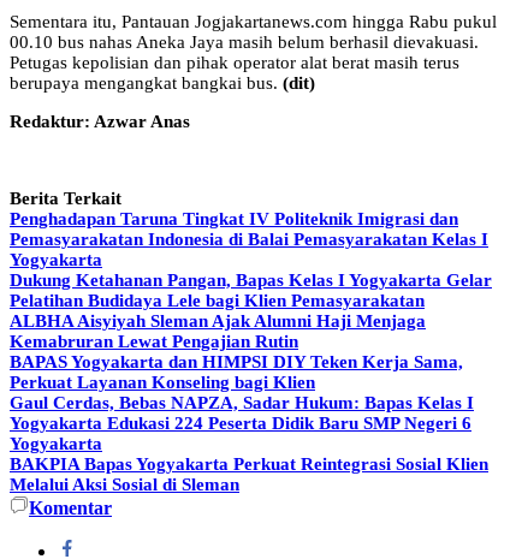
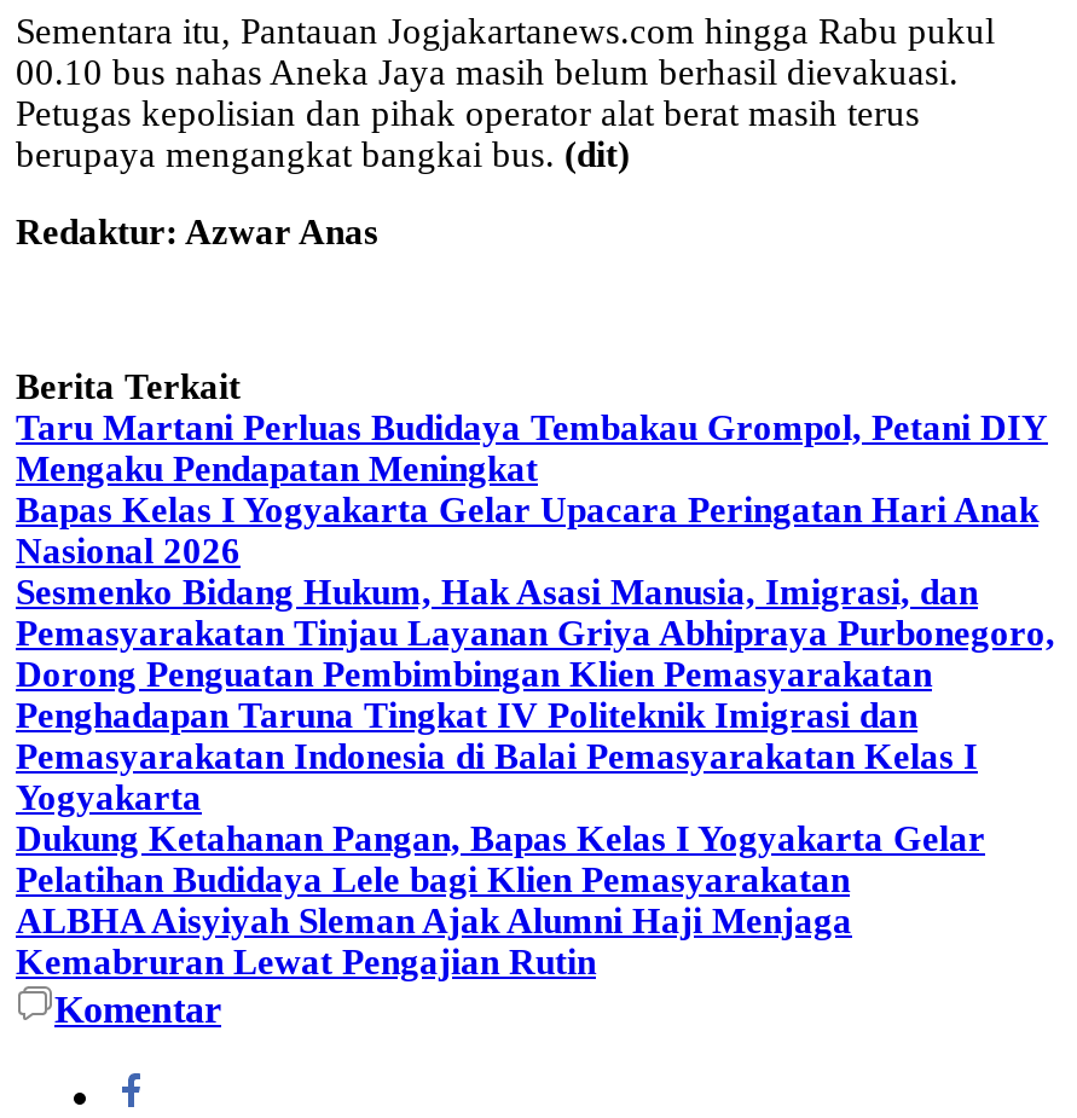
none -> [16,410,1055,695] Taru Martani Perluas Budidaya Tembakau Grompol, Petani DIY | Mengaku Pendapatan Meningkat | Bapas Kelas I Yogyakarta Gelar Upacara Peringatan Hari Anak | Nasional 2026 | Sesmenko Bidang Hukum, Hak Asasi Manusia, Imigrasi, dan | Pemasyarakatan Tinjau Layanan Griya Abhipraya Purbonegoro, | Dorong Penguatan Pembimbingan Klien Pemasyarakatan
moved [10,210,492,352] -> [16,697,985,983]: Penghadapan Taruna Tingkat IV Politeknik Imigrasi dan | Pemasyarakatan Indonesia di Balai Pemasyarakatan Kelas I | Yogyakarta | Dukung Ketahanan Pangan, Bapas Kelas I Yogyakarta Gelar | Pelatihan Budidaya Lele bagi Klien Pemasyarakatan | ALBHA Aisyiyah Sleman Ajak Alumni Haji Menjaga | Kemabruran Lewat Pengajian Rutin
[10,353,488,495] BAPAS Yogyakarta dan HIMPSI DIY Teken Kerja Sama, | Perkuat Layanan Konseling bagi Klien | Gaul Cerdas, Bebas NAPZA, Sadar Hukum: Bapas Kelas I | Yogyakarta Edukasi 224 Peserta Didik Baru SMP Negeri 6 | Yogyakarta | BAKPIA Bapas Yogyakarta Perkuat Reintegrasi Sosial Klien | Melalui Aksi Sosial di Sleman -> none

